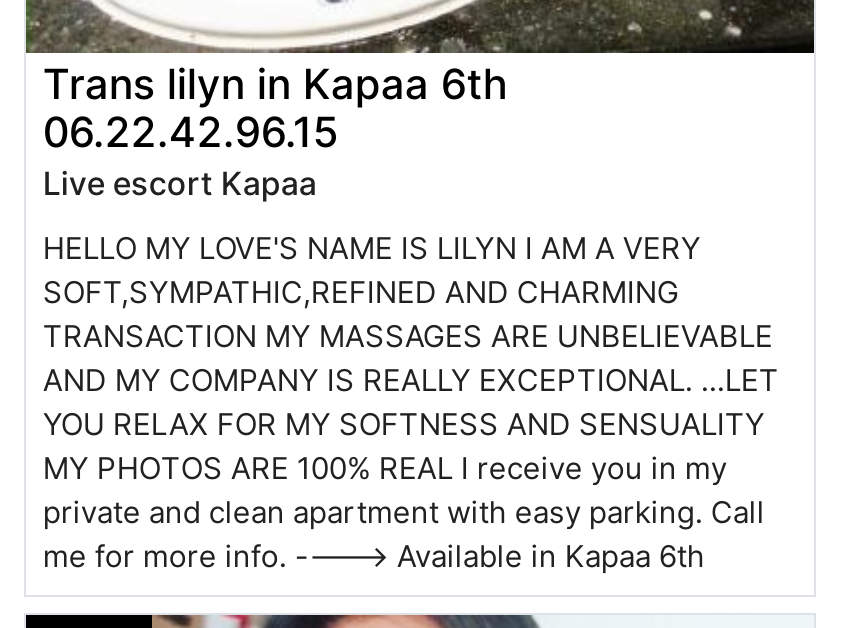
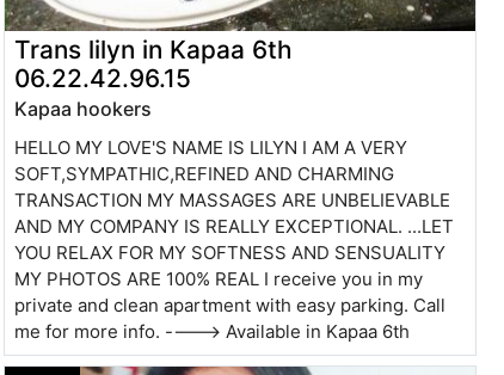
[43,162,317,202] Live escort Kapaa -> [15,97,152,121] Kapaa hookers

